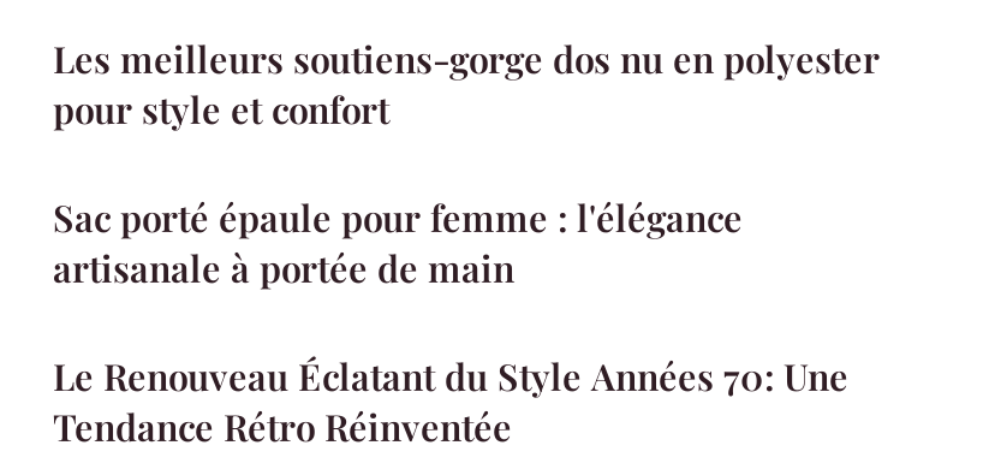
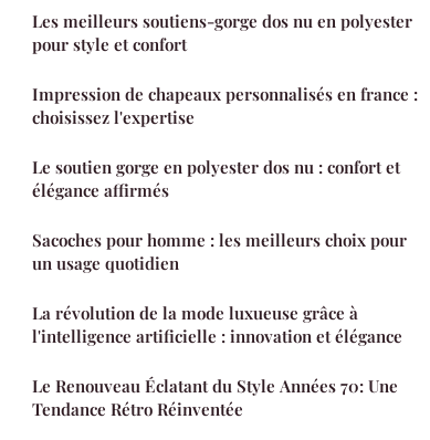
[53,194,743,293] Sac porté épaule pour femme : l'élégance | artisanale à portée de main -> [32,83,418,347] Impression de chapeaux personnalisés en france : | choisissez l'expertise | Le soutien gorge en polyester dos nu : confort et | élégance affirmés | Sacoches pour homme : les meilleurs choix pour | un usage quotidien | La révolution de la mode luxueuse grâce à | l'intelligence artificielle : innovation et élégance

